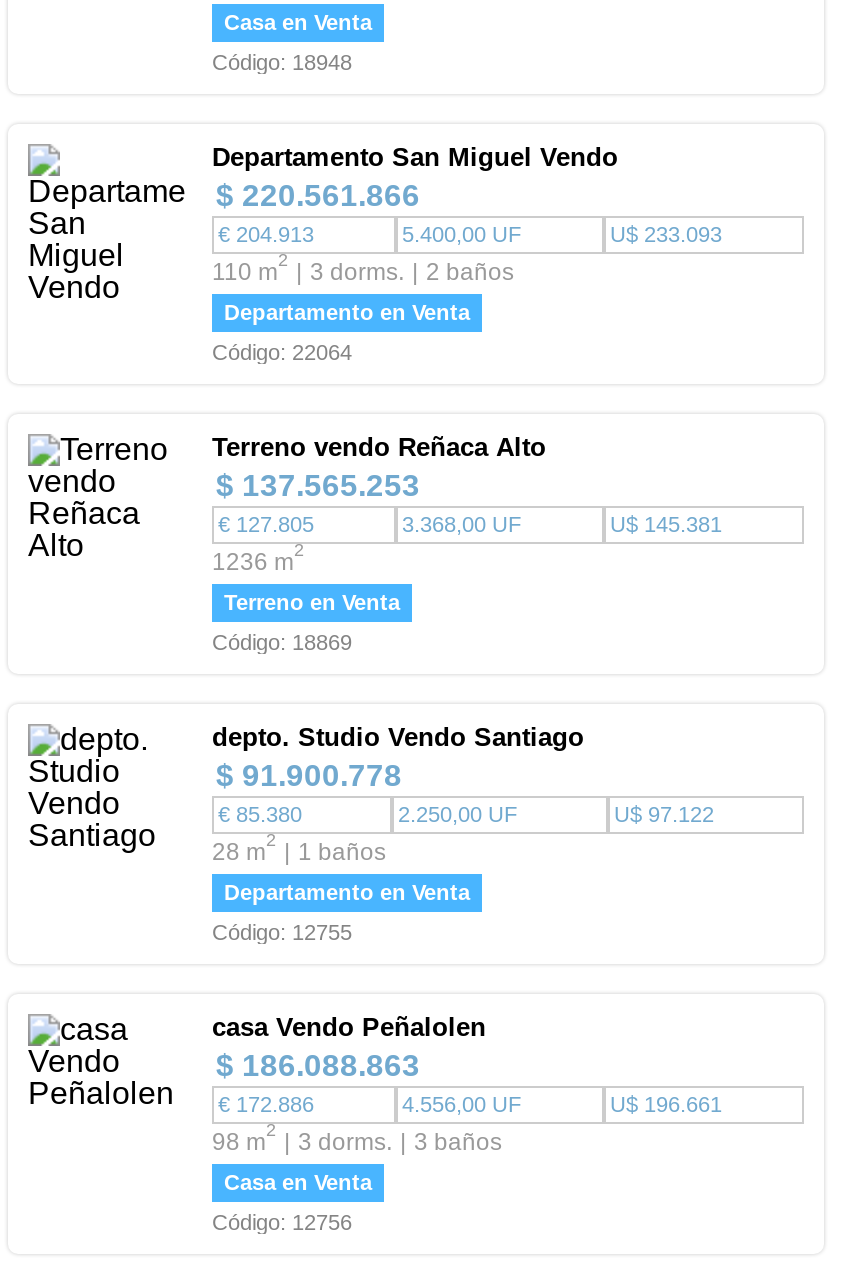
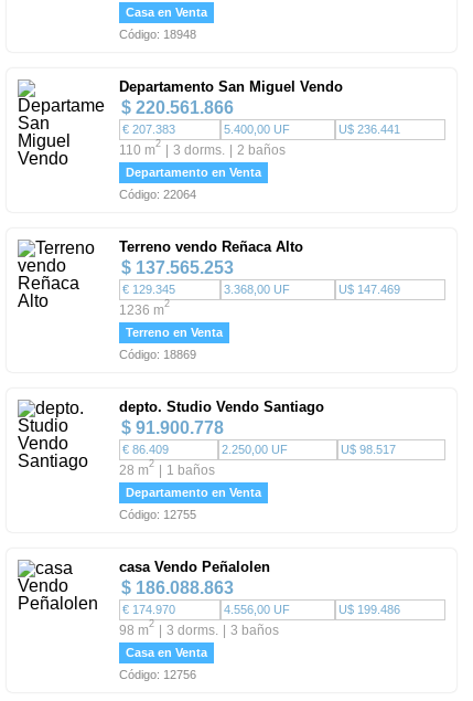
[218,222,314,246] € 204.913 -> [122,123,175,136] € 207.383
[610,222,722,246] U$ 233.093 -> [338,123,400,136] U$ 236.441
[218,512,314,536] € 127.805 -> [122,283,175,296] € 129.345
[610,512,722,536] U$ 145.381 -> [338,283,400,296] U$ 147.469
[218,802,302,826] € 85.380 -> [122,443,169,456] € 86.409
[614,802,714,826] U$ 97.122 -> [341,443,396,456] U$ 98.517
[218,1092,314,1116] € 172.886 -> [122,603,175,616] € 174.970
[610,1092,722,1116] U$ 196.661 -> [338,603,400,616] U$ 199.486

